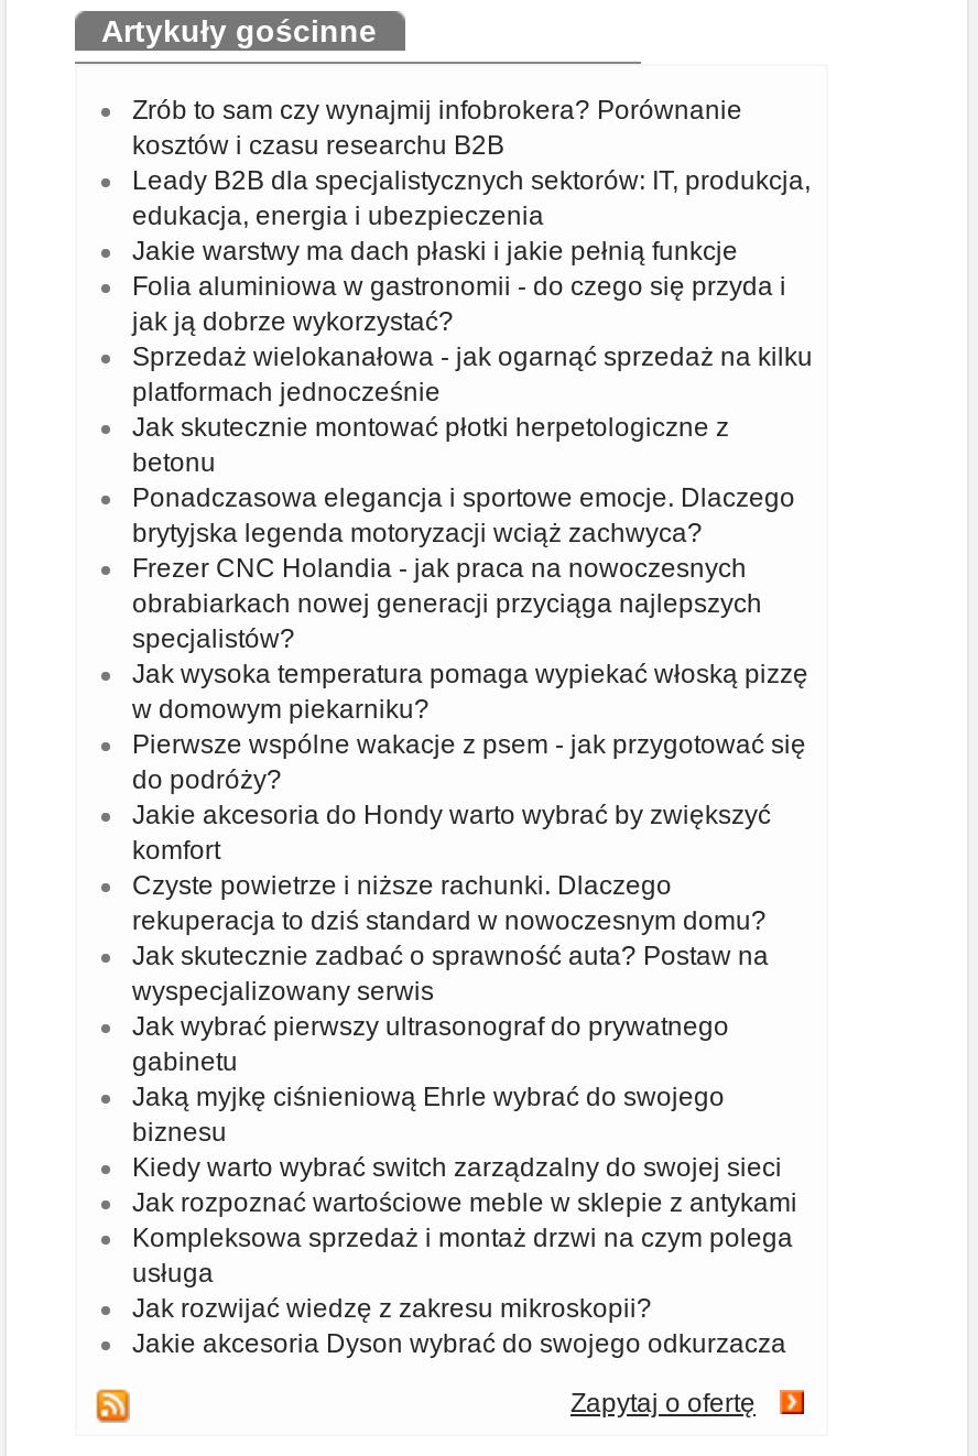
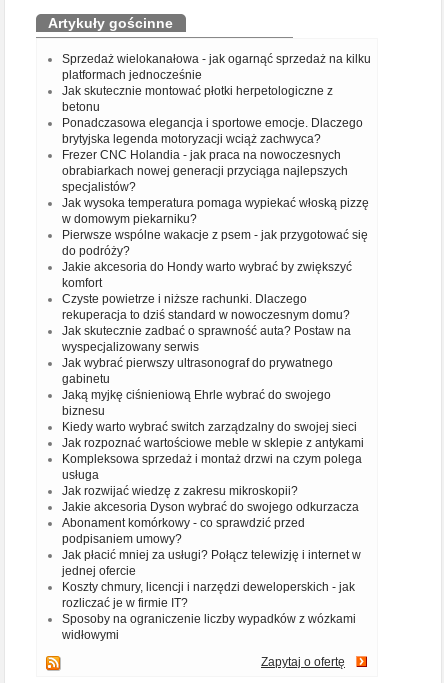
[132,95,811,337] Zrób to sam czy wynajmij infobrokera? Porównanie | kosztów i czasu researchu B2B | Leady B2B dla specjalistycznych sektorów: IT, produkcja, | edukacja, energia i ubezpieczenia | Jakie warstwy ma dach płaski i jakie pełnią funkcje | Folia aluminiowa w gastronomii - do czego się przyda i | jak ją dobrze wykorzystać? -> none
moved [132,341,813,1359] -> [62,52,371,514]: Sprzedaż wielokanałowa - jak ogarnąć sprzedaż na kilku | platformach jednocześnie | Jak skutecznie montować płotki herpetologiczne z | ... | Jak rozwijać wiedzę z zakresu mikroskopii? | Jakie akcesoria Dyson wybrać do swojego odkurzacza
none -> [62,516,361,642] Abonament komórkowy - co sprawdzić przed | podpisaniem umowy? | Jak płacić mniej za usługi? Połącz telewizję i internet w | jednej ofercie | Koszty chmury, licencji i narzędzi deweloperskich - jak | rozliczać je w firmie IT? | Sposoby na ograniczenie liczby wypadków z wózkami | widłowymi

